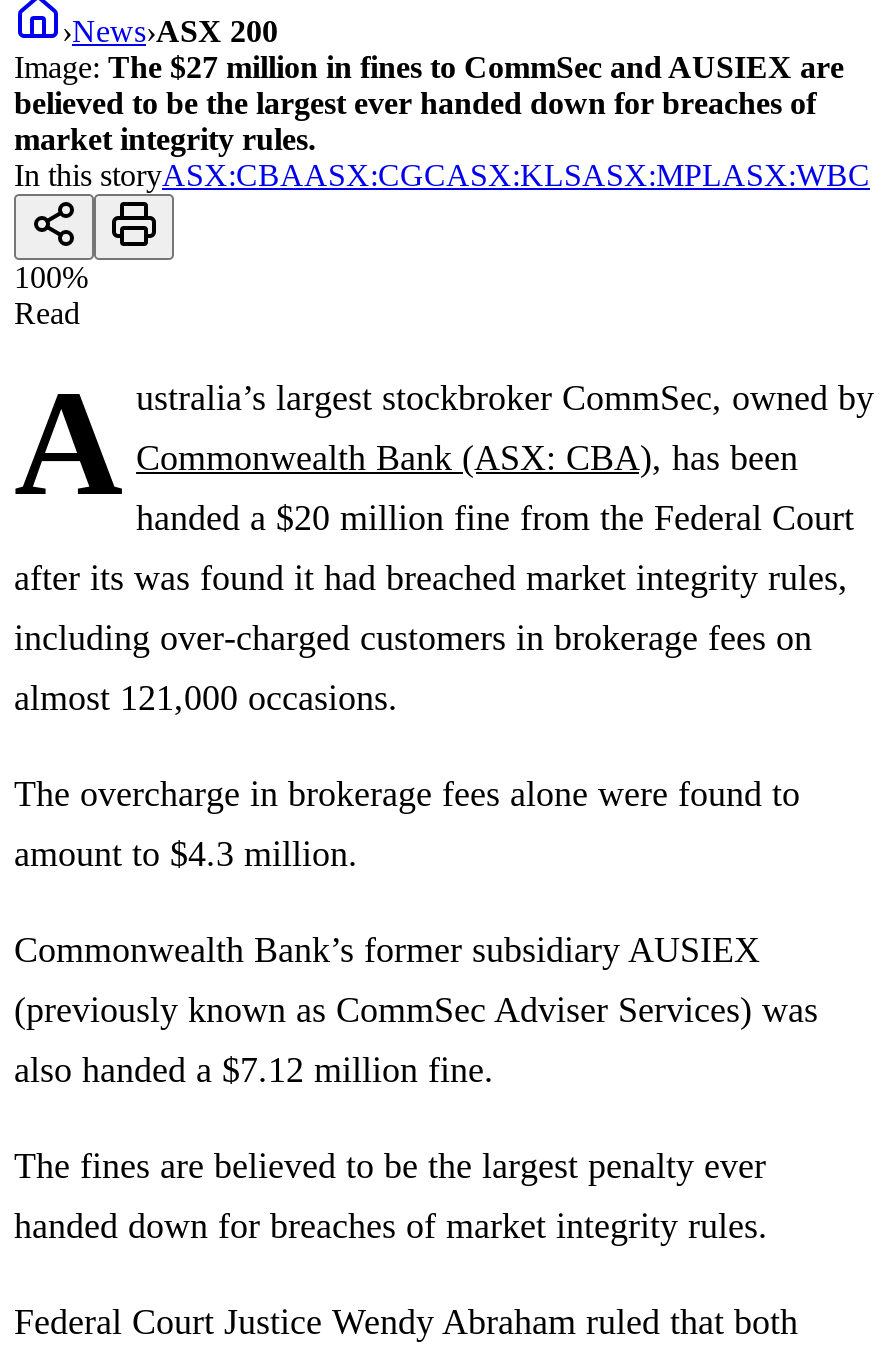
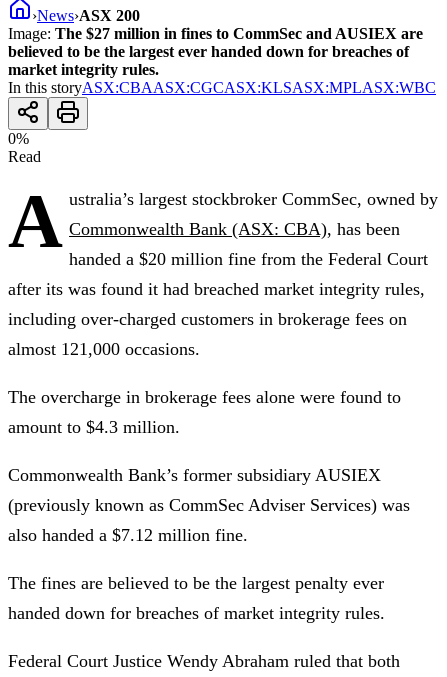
[14,260,88,294] 100% -> [8,130,29,147] 0%

